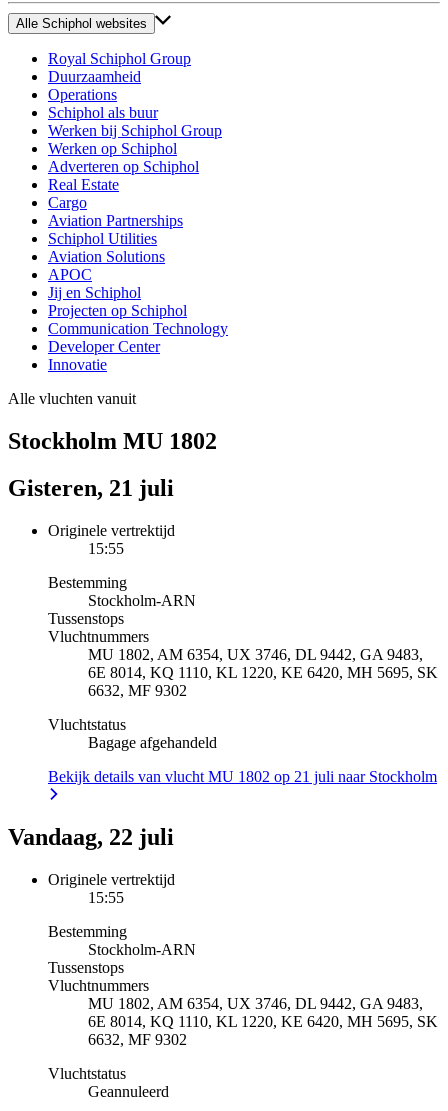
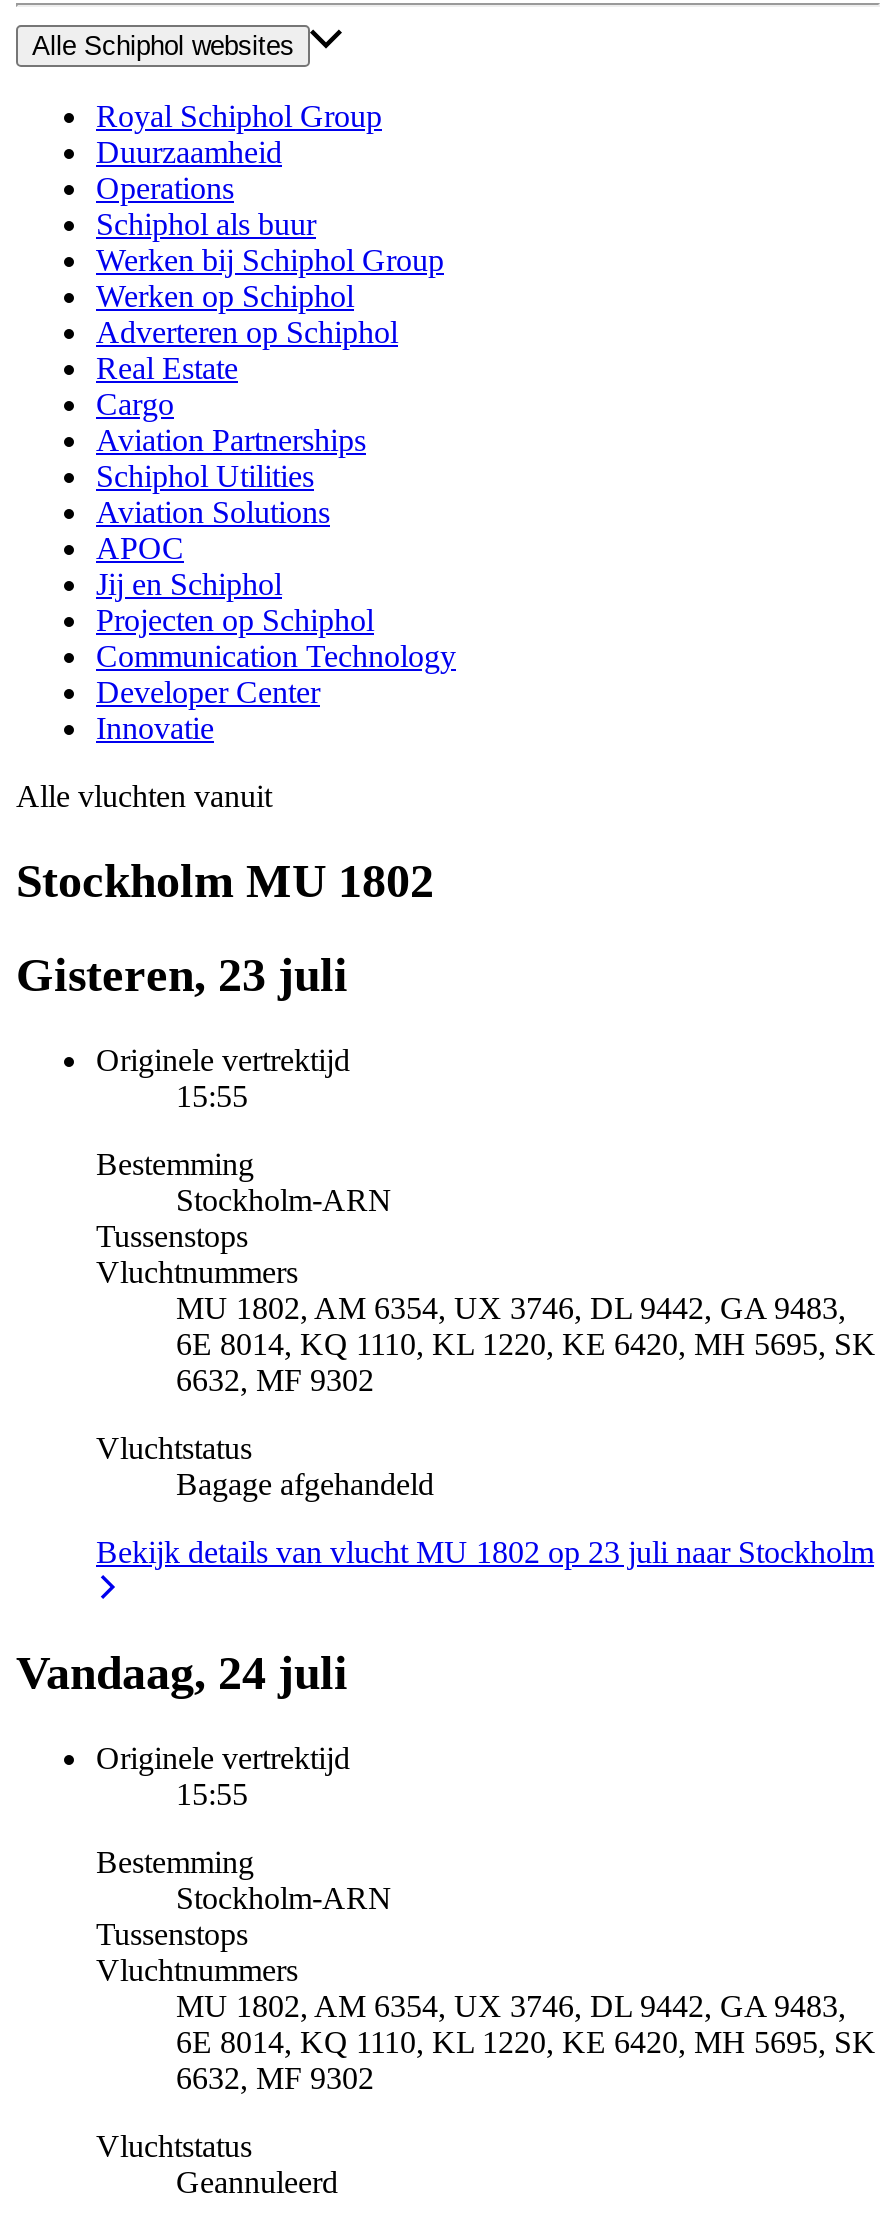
[8,475,174,501] Gisteren, 21 juli -> [16,949,348,1001] Gisteren, 23 juli
[48,768,437,785] Bekijk details van vlucht MU 1802 op 21 juli naar Stockholm -> [96,1534,874,1568] Bekijk details van vlucht MU 1802 op 23 juli naar Stockholm
[8,824,174,850] Vandaag, 22 juli -> [16,1646,348,1698] Vandaag, 24 juli

